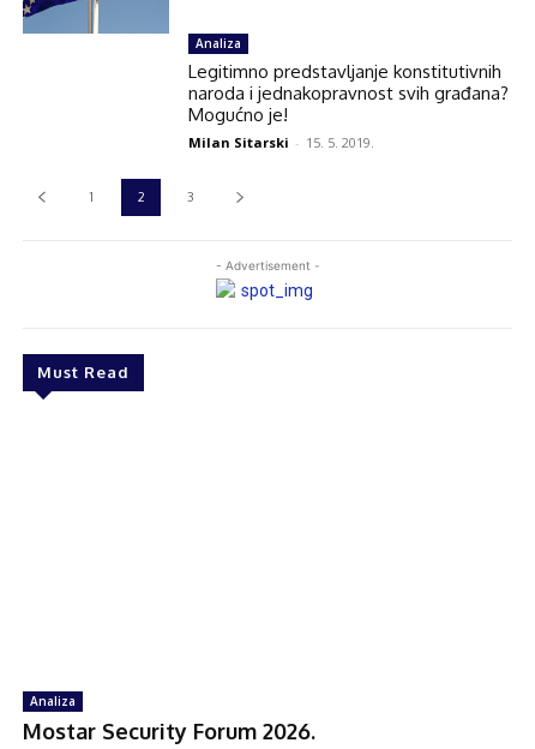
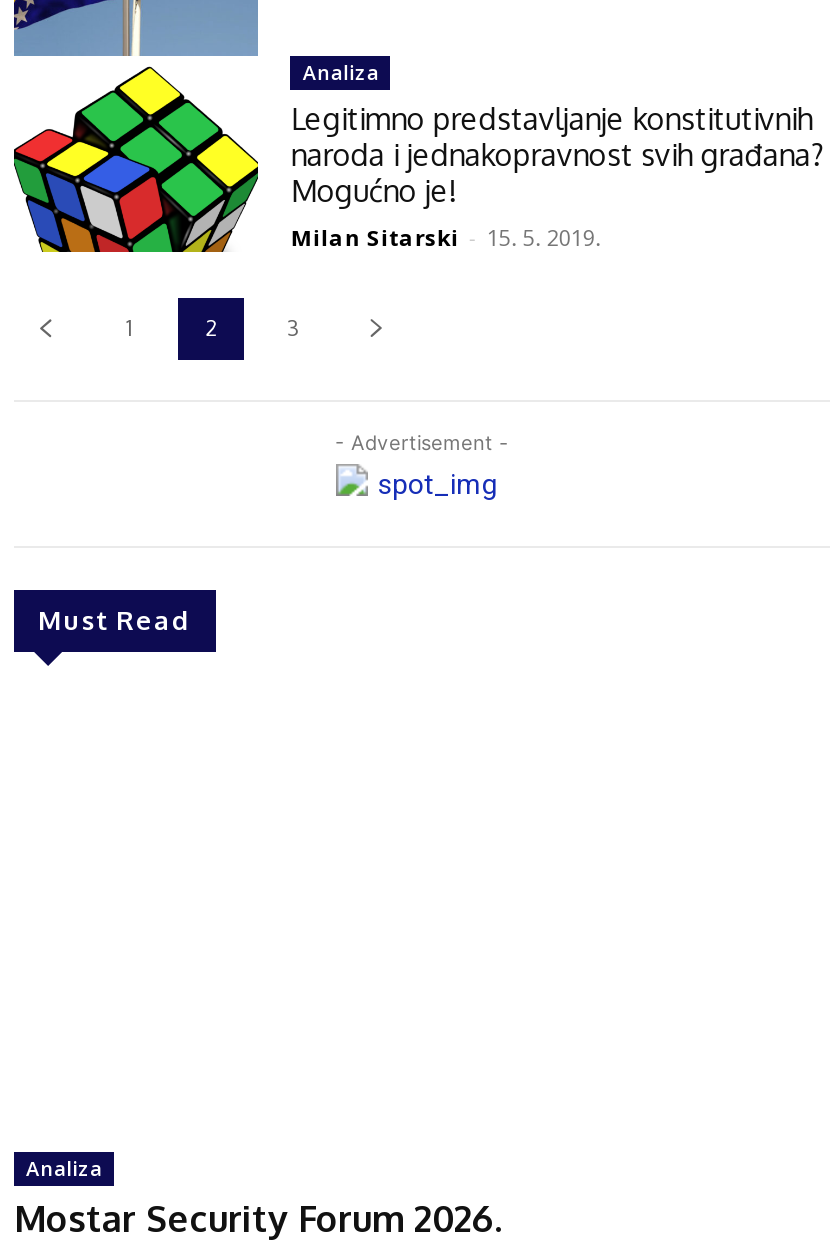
none -> [12,64,260,254] [image]

